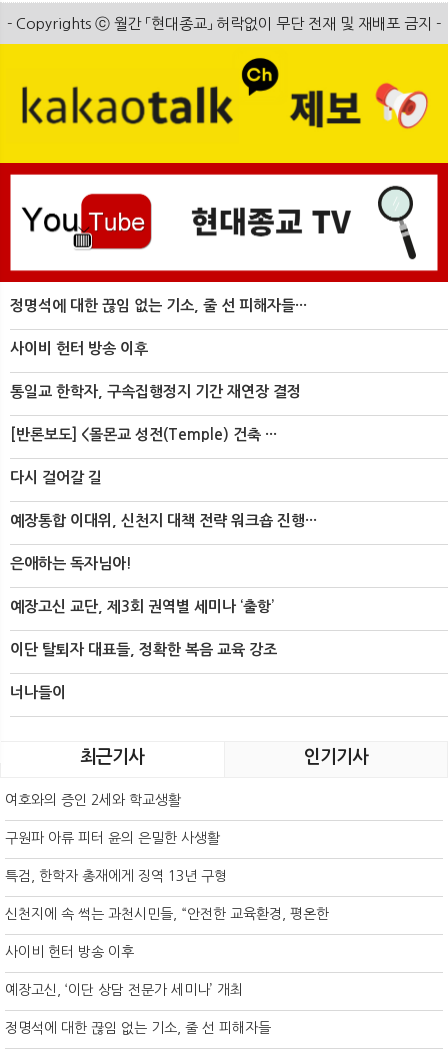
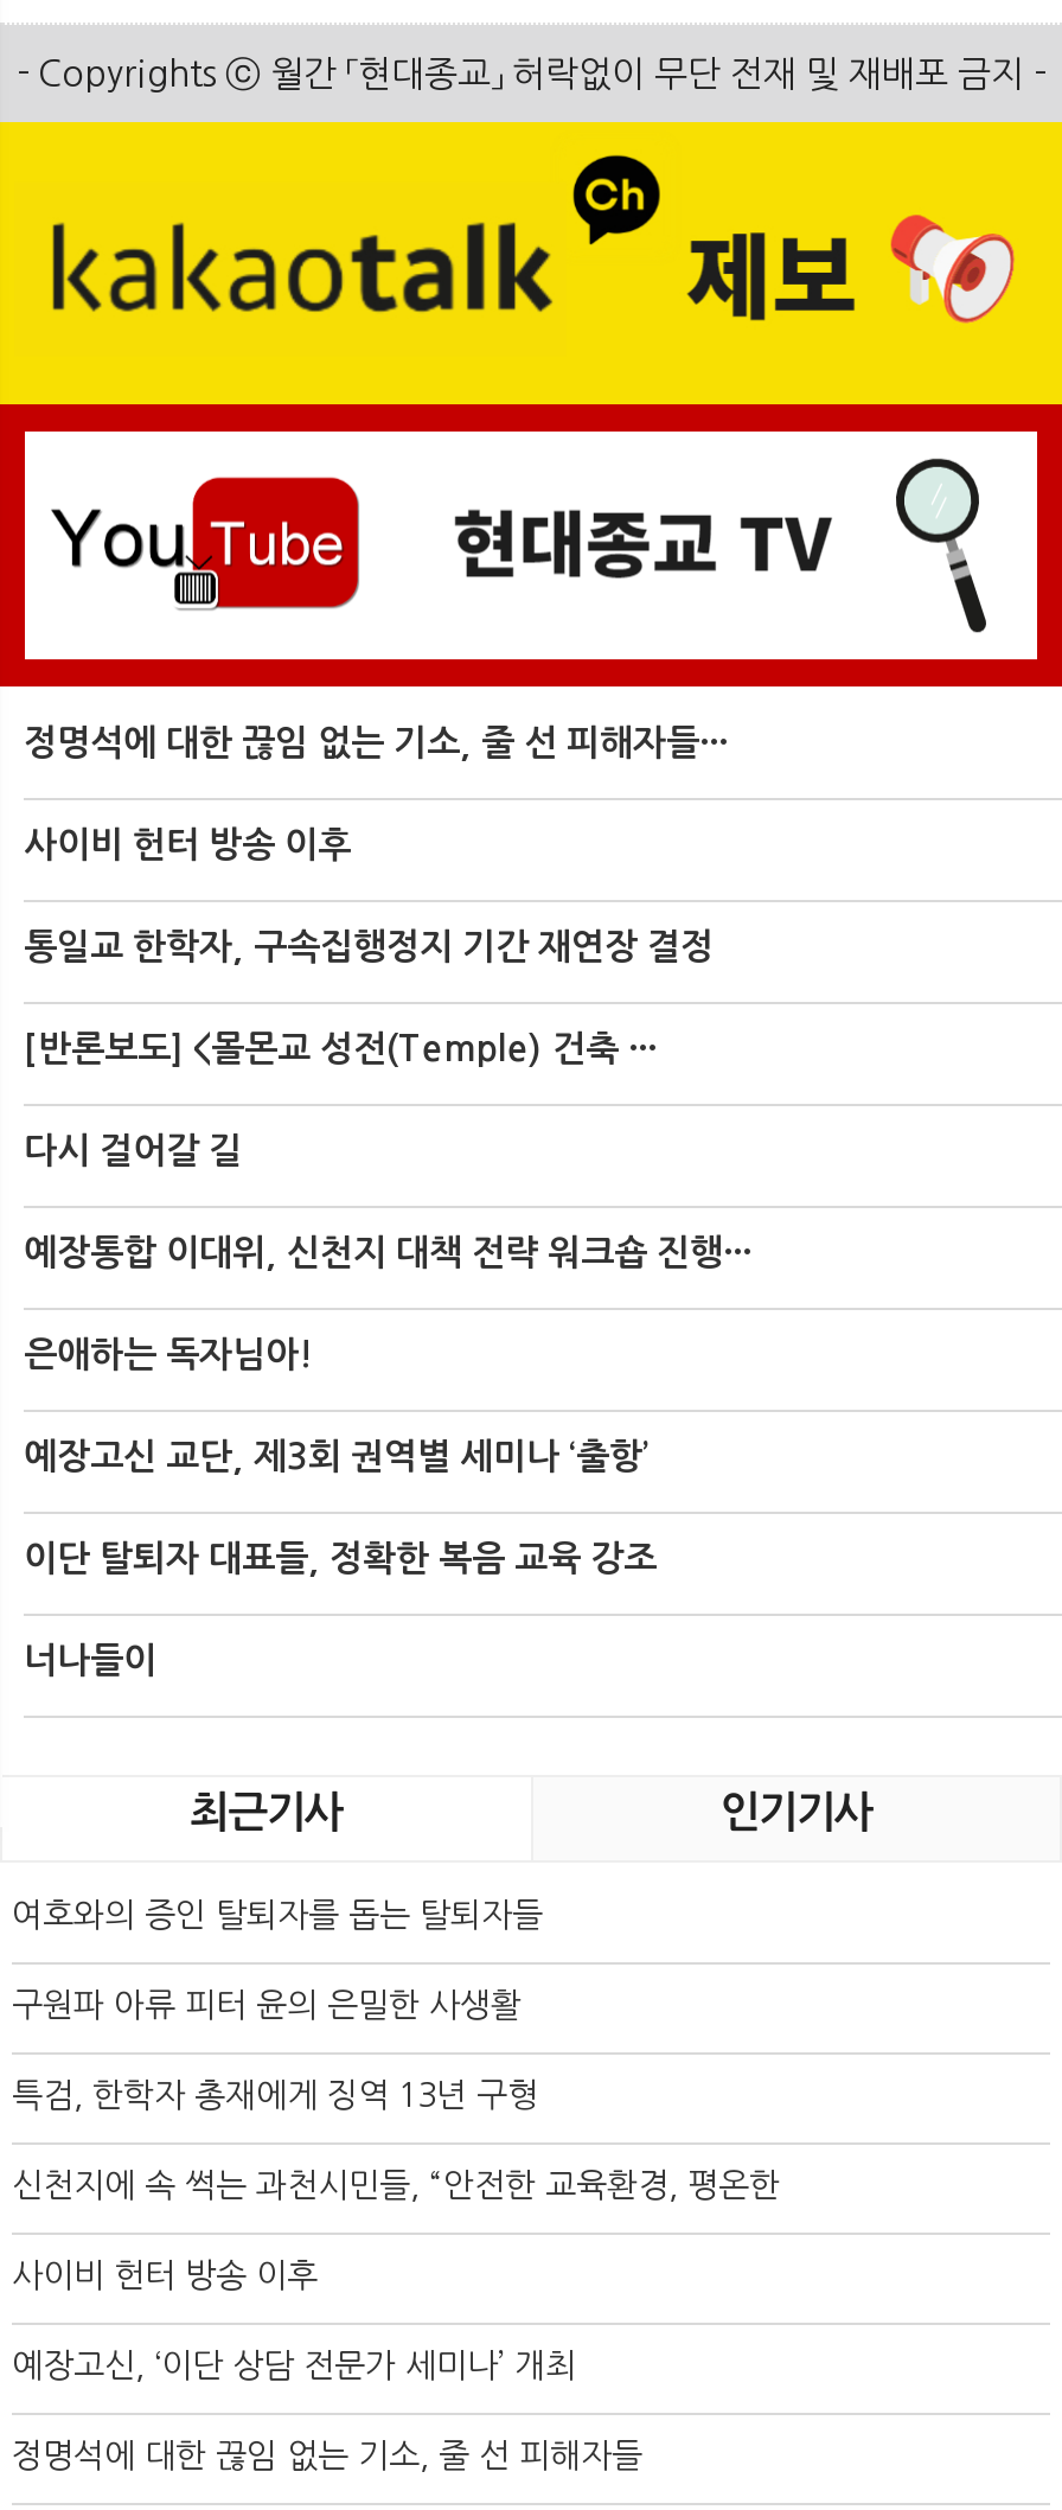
[5,793,181,807] 여호와의 증인 2세와 학교생활 -> [12,1899,543,1933] 여호와의 증인 탈퇴자를 돕는 탈퇴자들

